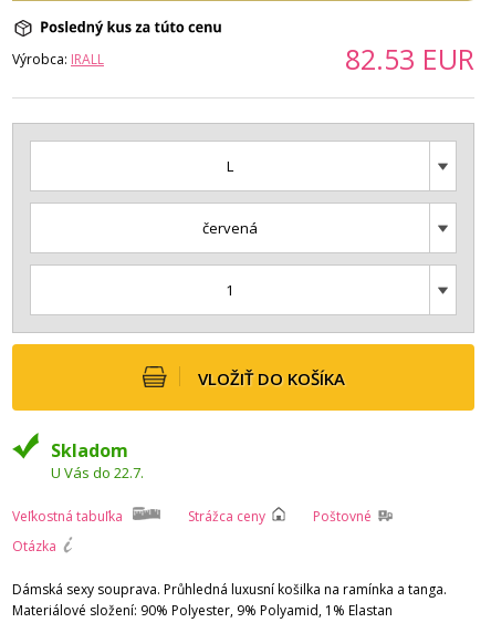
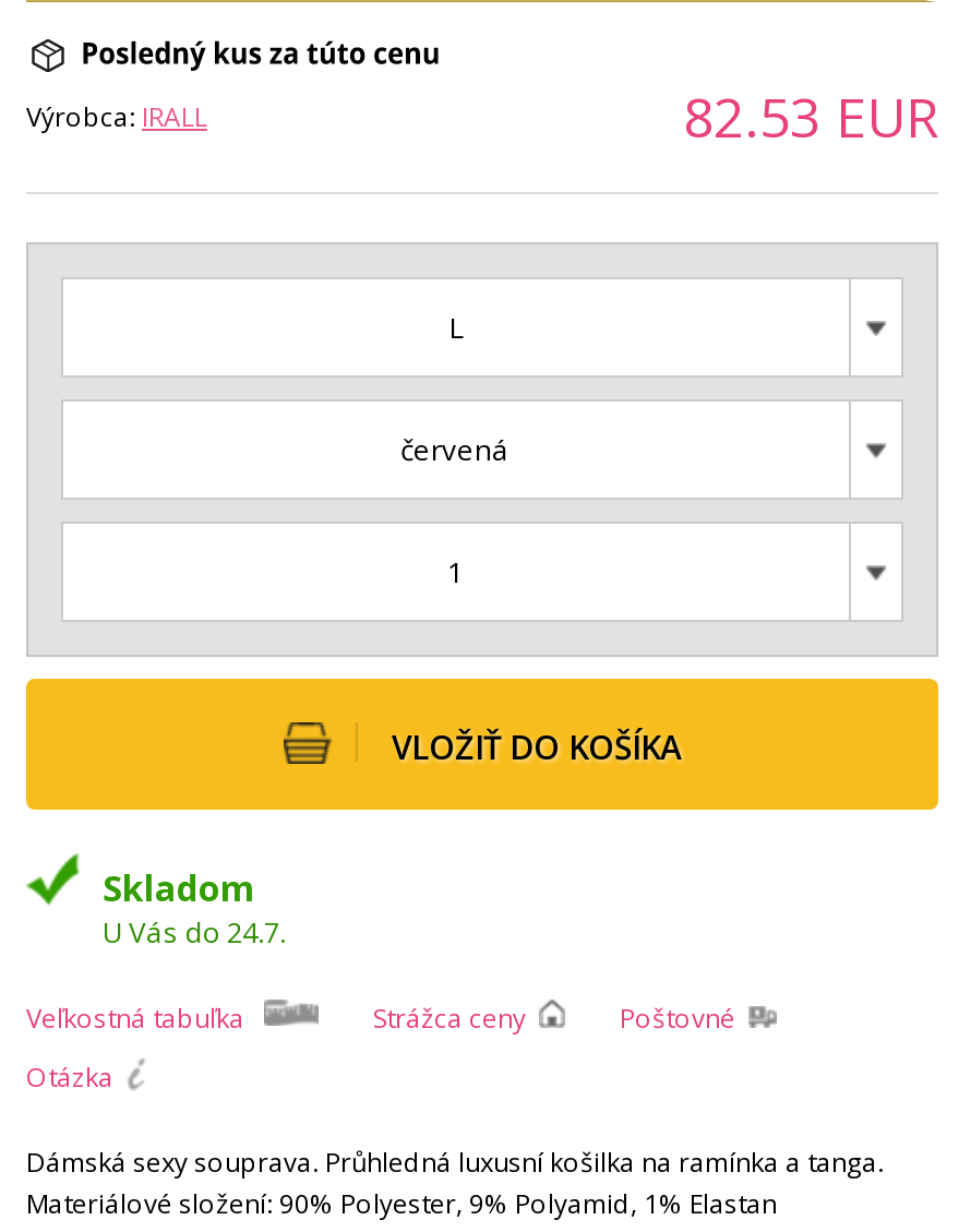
[51,462,144,482] U Vás do 22.7. -> [103,912,286,951] U Vás do 24.7.

